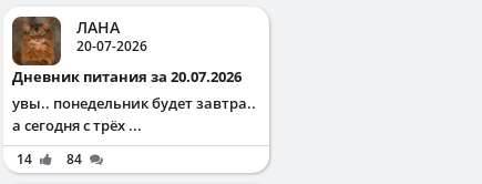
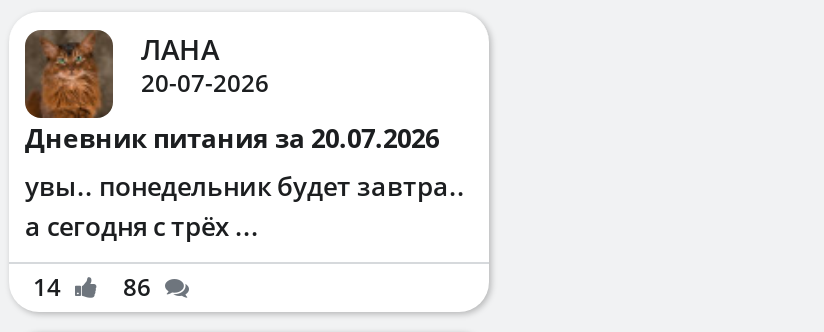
[17,150,82,168] 14 84 -> [33,270,151,304] 14 86

